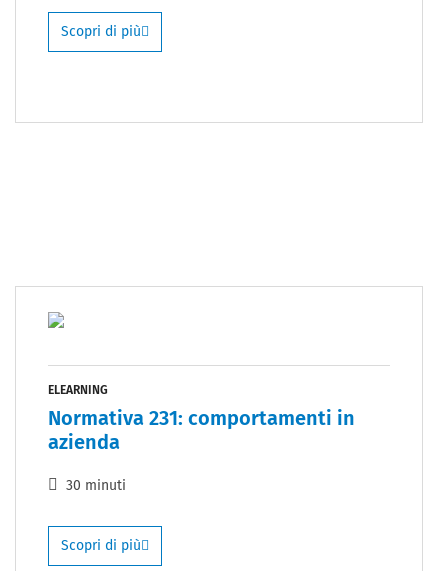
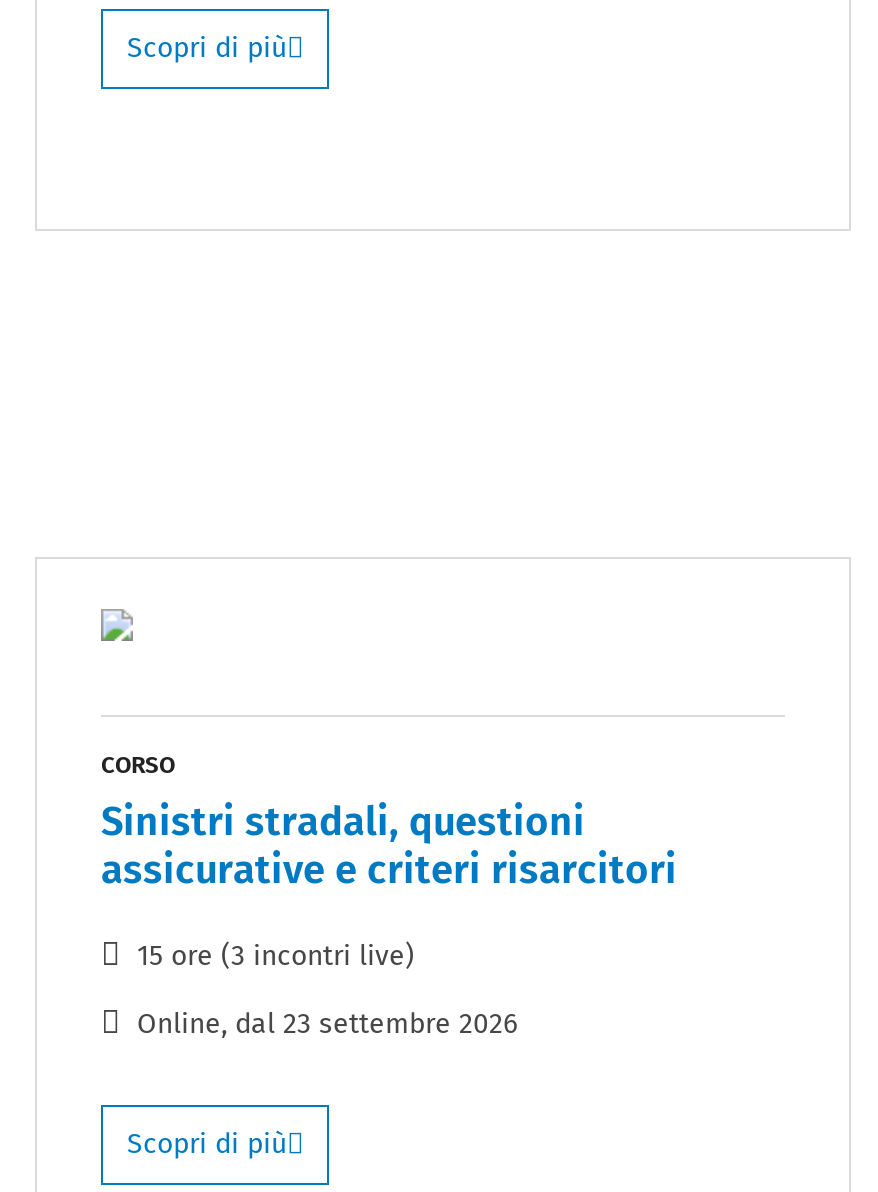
[48,383,355,494] ELEARNING | Normativa 231: comportamenti in | azienda | 30 minuti -> [101,751,677,1041] CORSO | Sinistri stradali, questioni | assicurative e criteri risarcitori | 15 ore (3 incontri live) | Online, dal 23 settembre 2026

